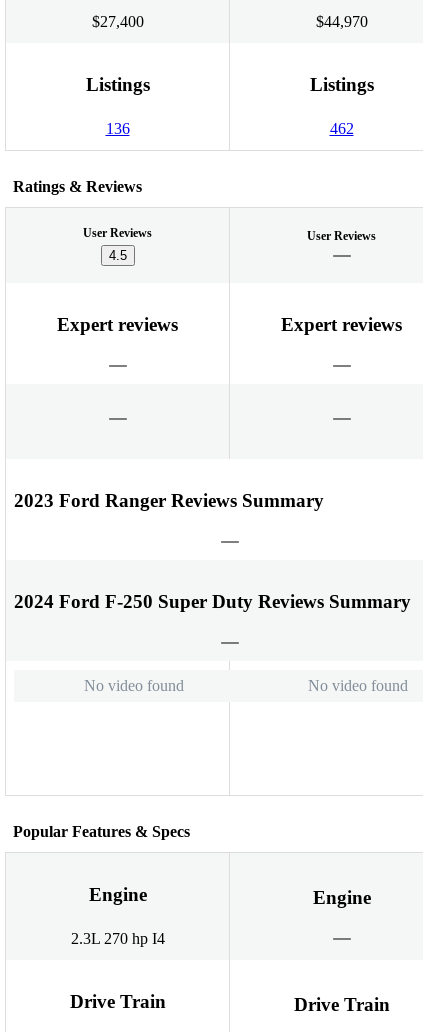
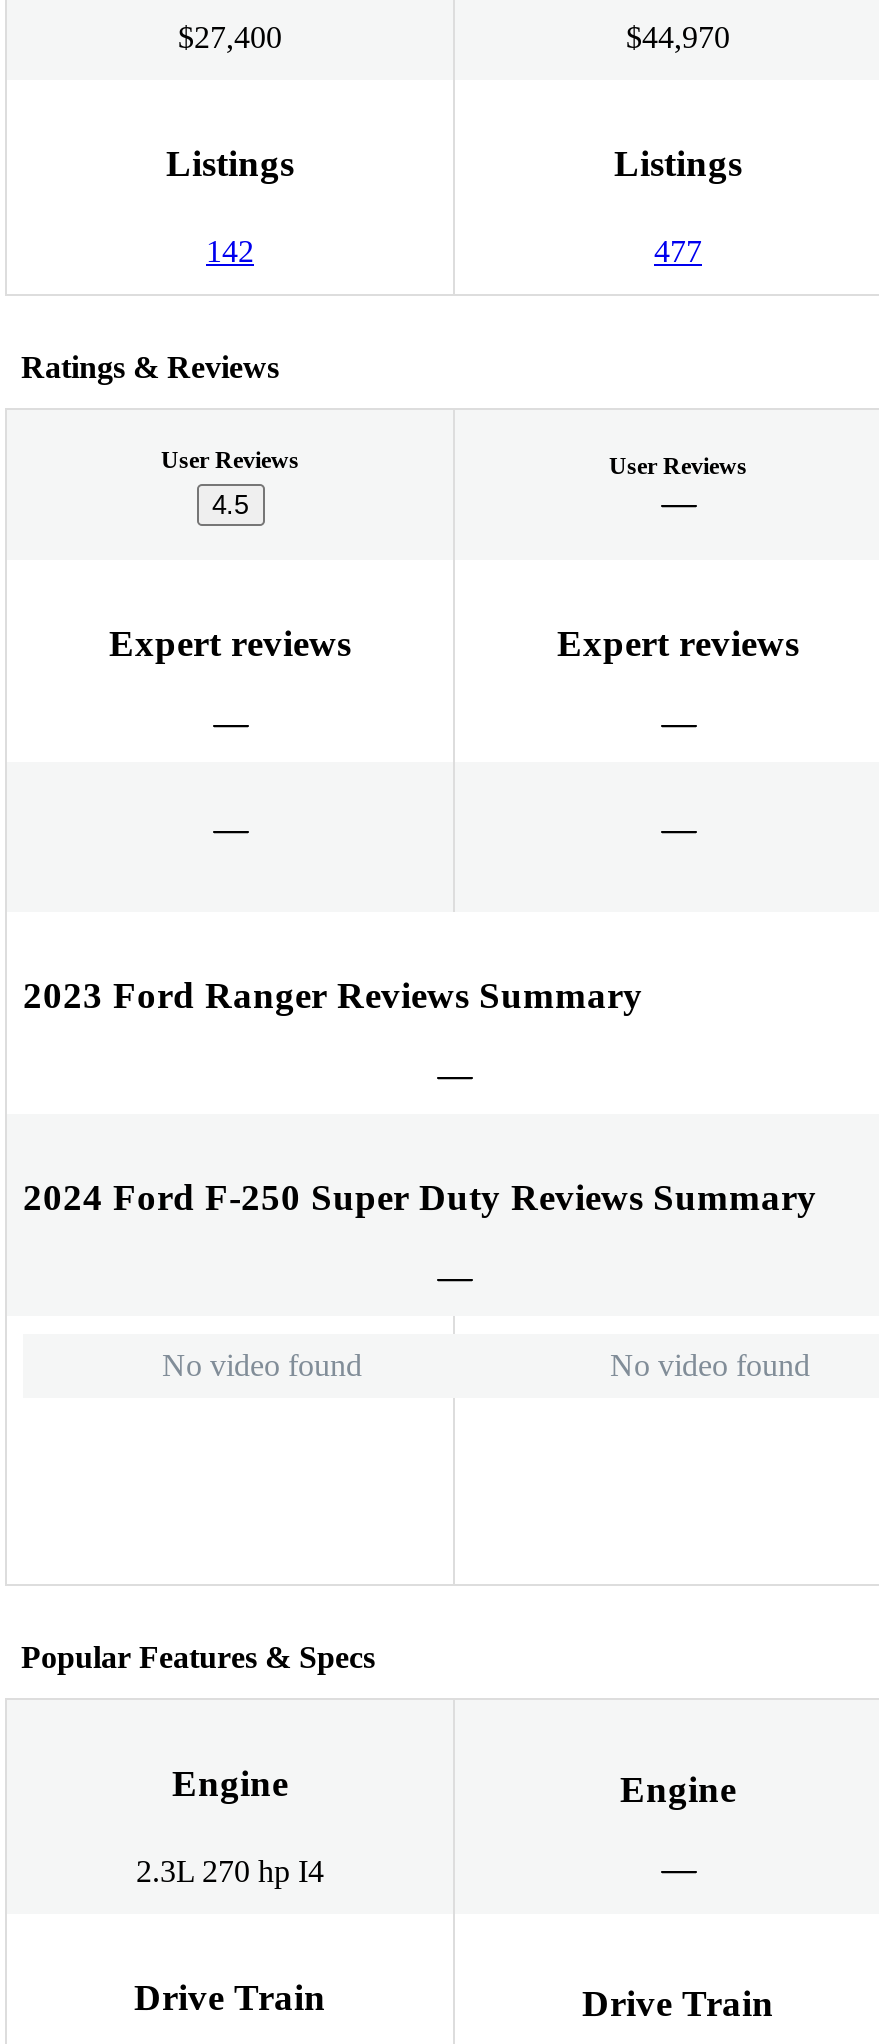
[105,120,129,137] 136 -> [206,235,254,269] 142
[329,120,353,137] 462 -> [654,235,702,269] 477

